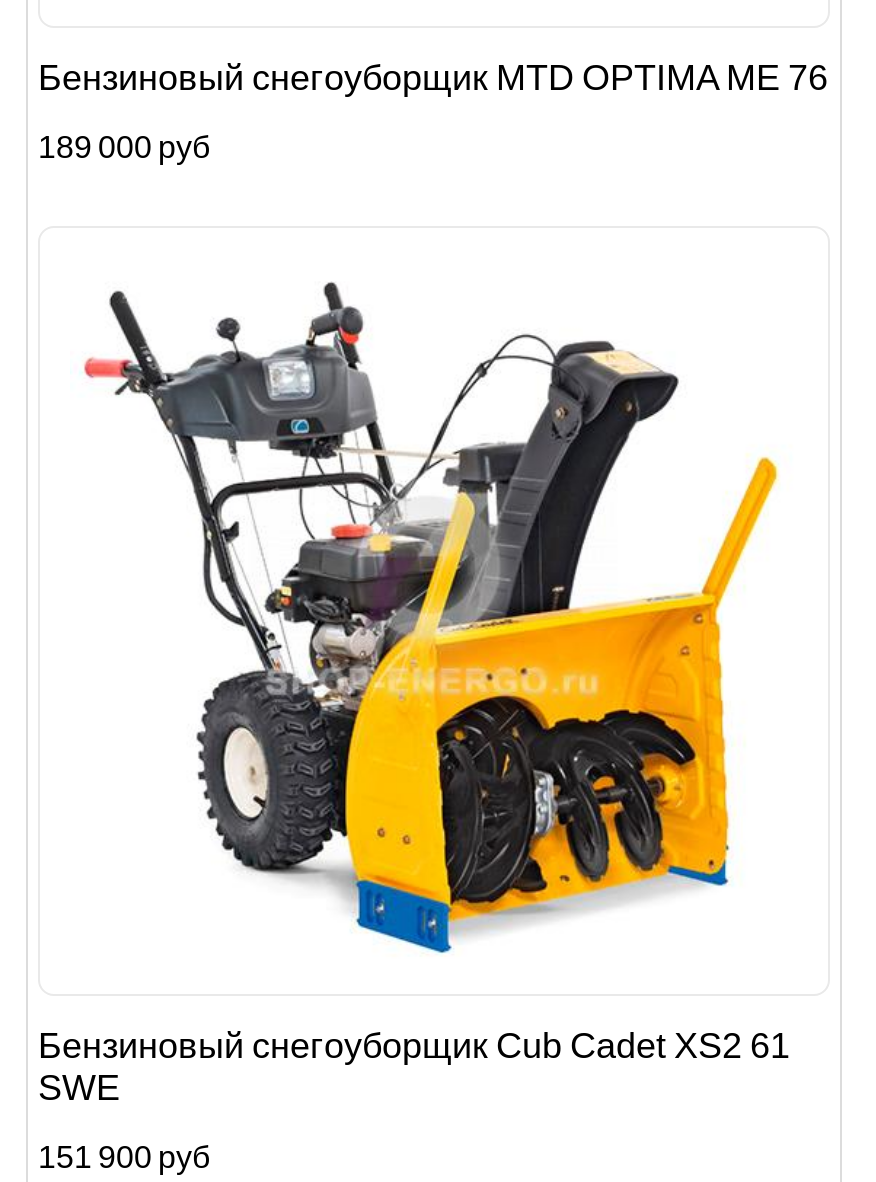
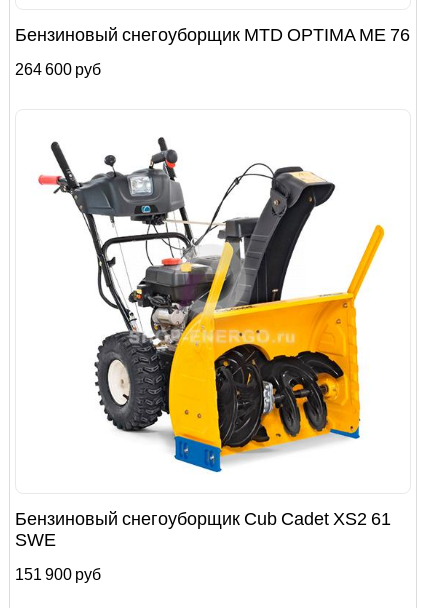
[38,129,210,163] 189 000 руб -> [15,61,101,78] 264 600 руб

